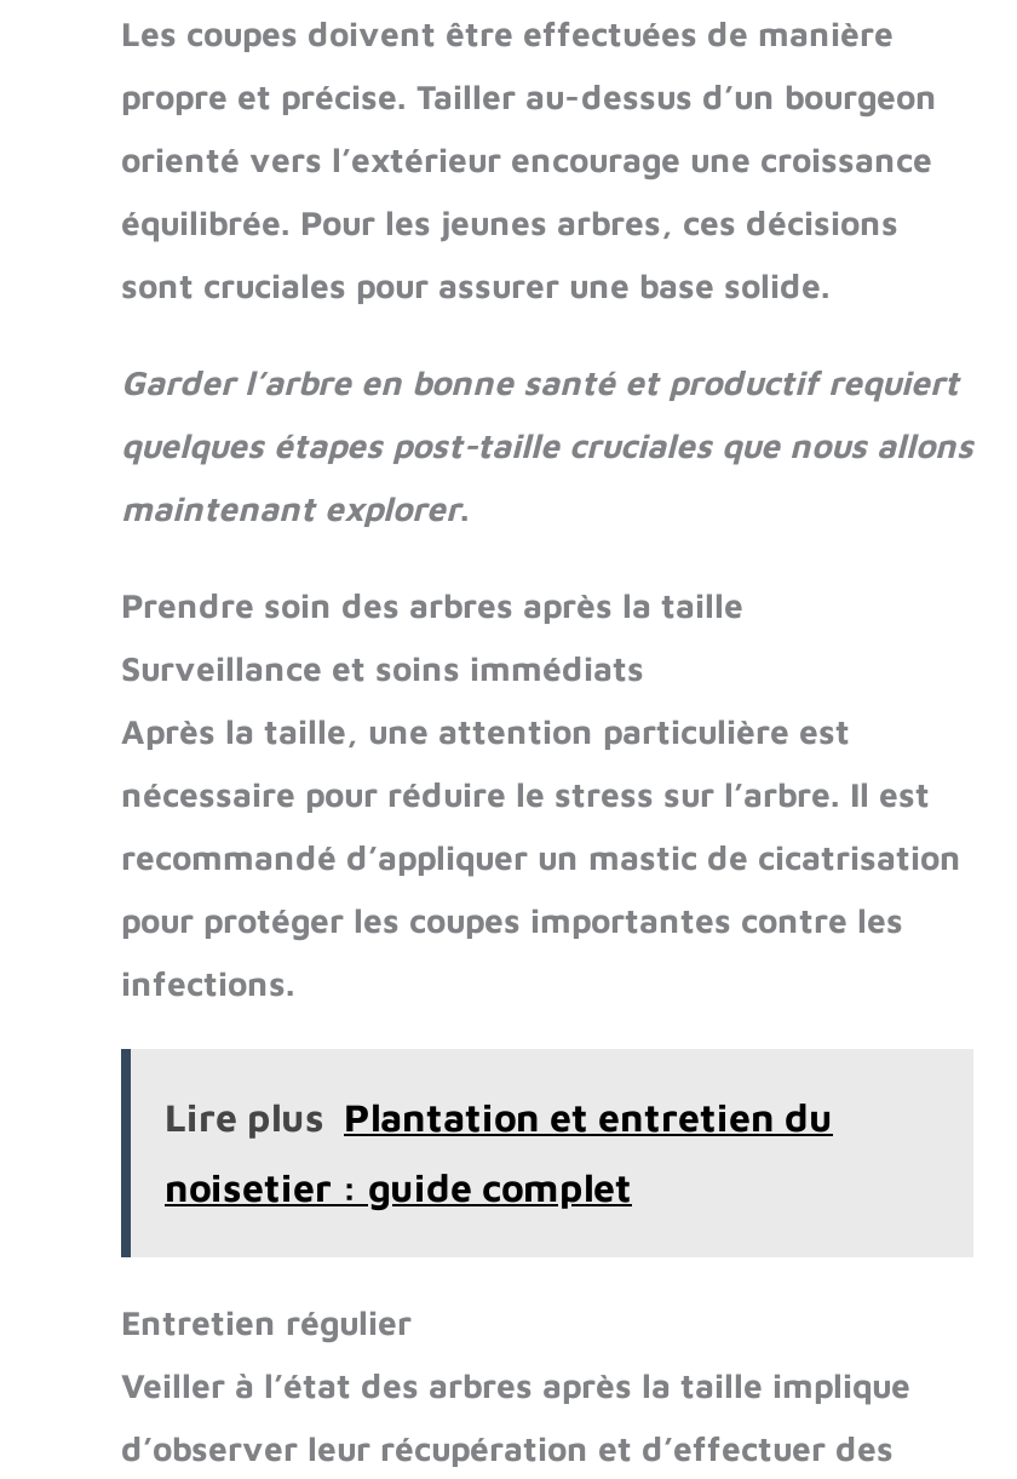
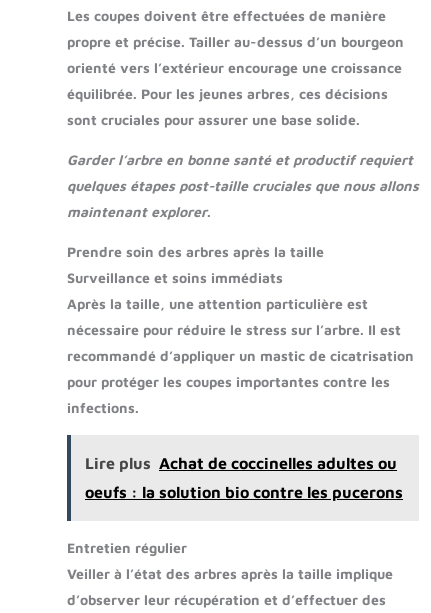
[165,1094,833,1138] Lire plus Plantation et entretien du -> [85,454,397,472] Lire plus Achat de coccinelles adultes ou
[165,1164,632,1208] noisetier : guide complet -> [85,483,403,501] oeufs : la solution bio contre les pucerons

